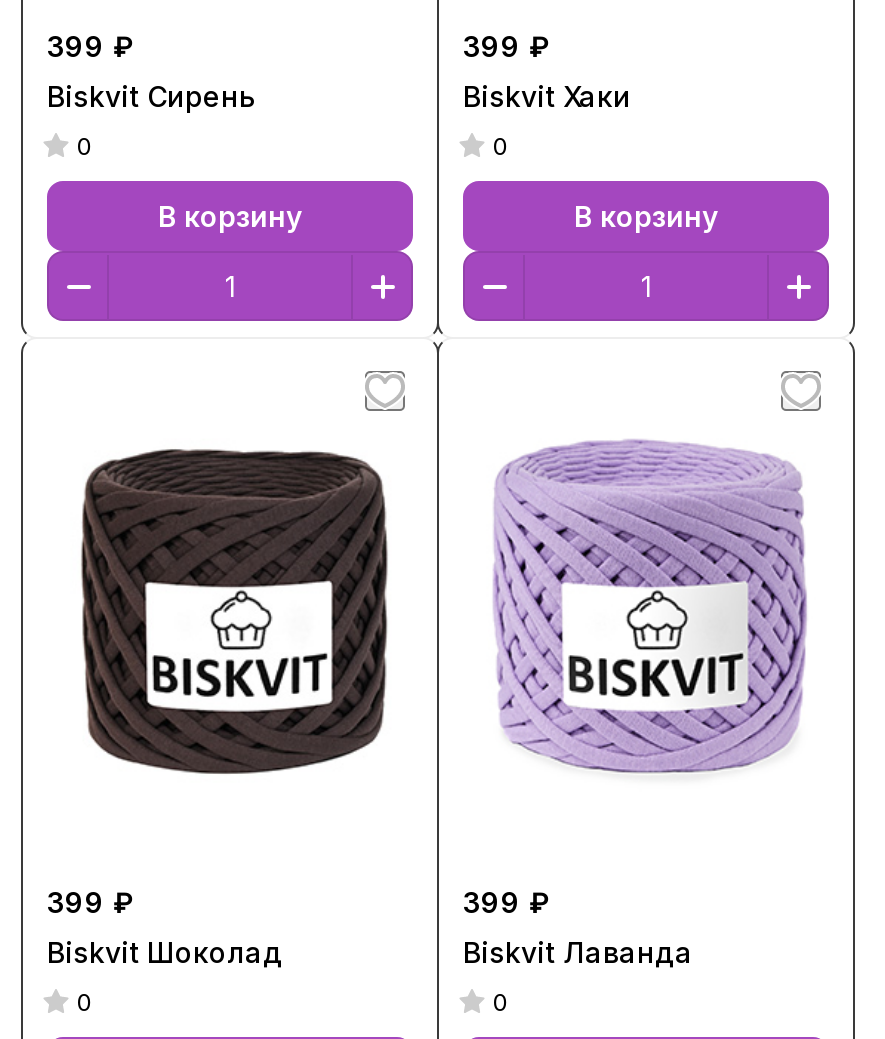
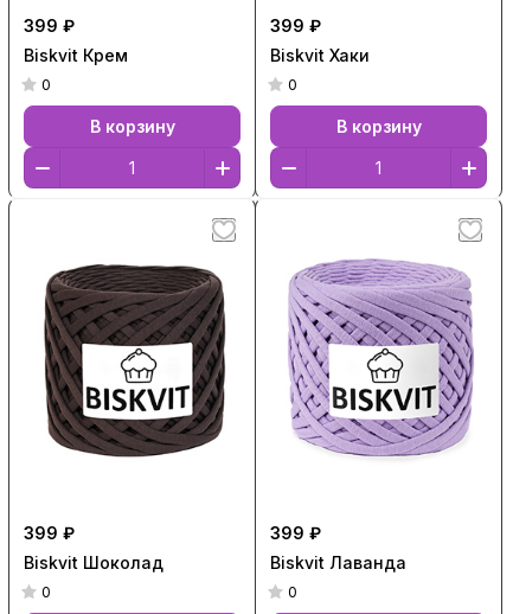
[47,80,255,114] Biskvit Сирень -> [24,45,128,66] Biskvit Крем

